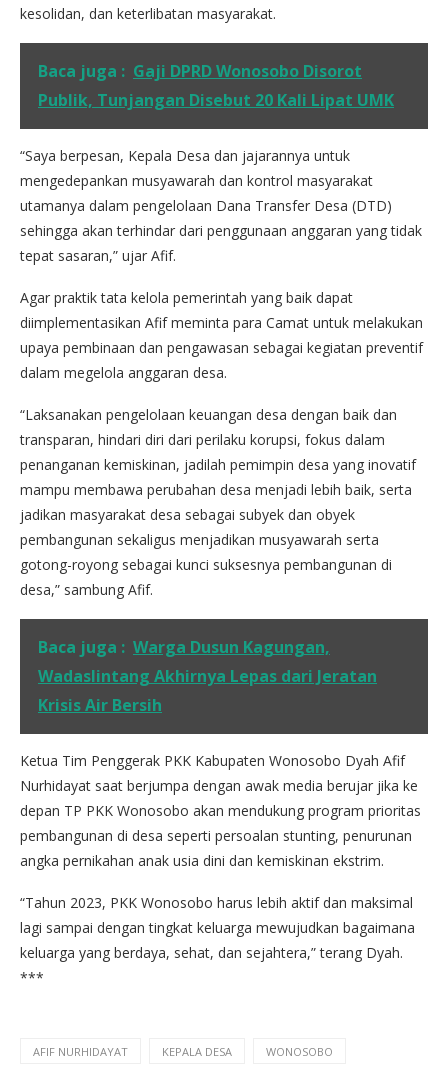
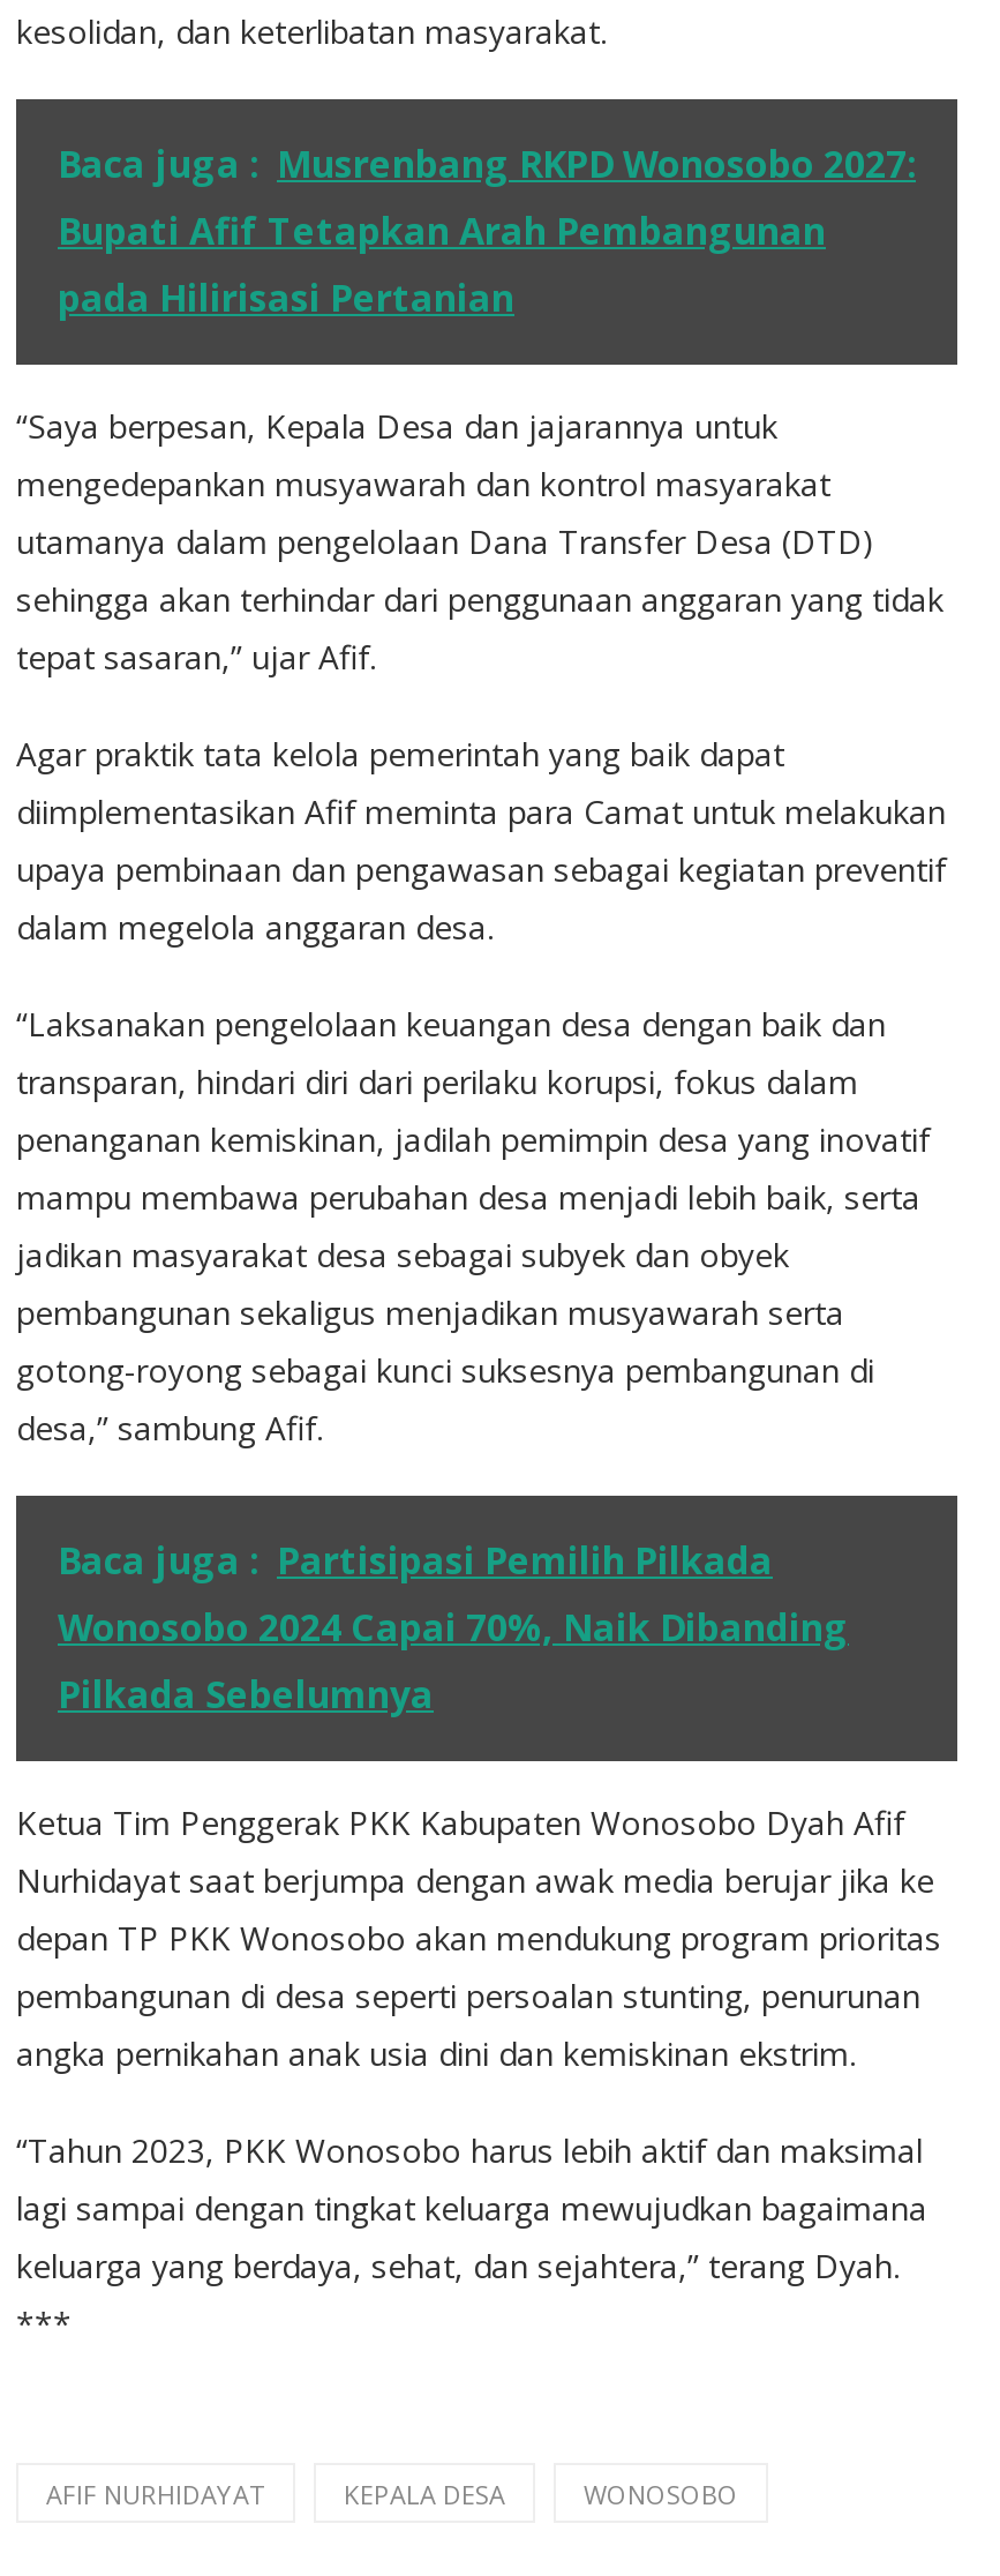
[38,59,394,110] Baca juga : Gaji DPRD Wonosobo Disorot | Publik, Tunjangan Disebut 20 Kali Lipat UMK -> [58,137,916,322] Baca juga : Musrenbang RKPD Wonosobo 2027: | Bupati Afif Tetapkan Arah Pembangunan | pada Hilirisasi Pertanian
[38,635,377,715] Baca juga : Warga Dusun Kagungan, | Wadaslintang Akhirnya Lepas dari Jeratan | Krisis Air Bersih -> [58,1534,849,1718] Baca juga : Partisipasi Pemilih Pilkada | Wonosobo 2024 Capai 70%, Naik Dibanding | Pilkada Sebelumnya

